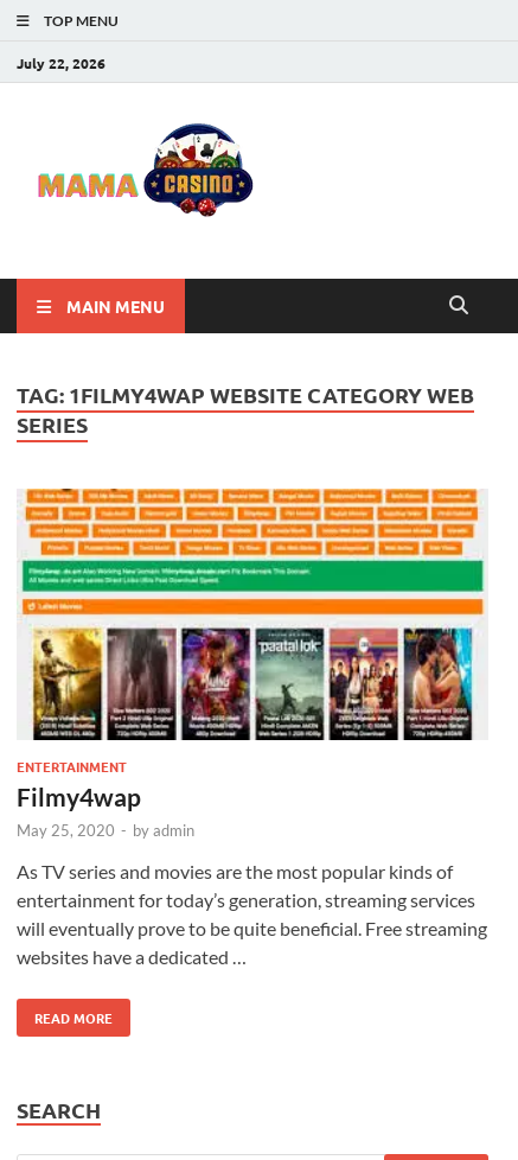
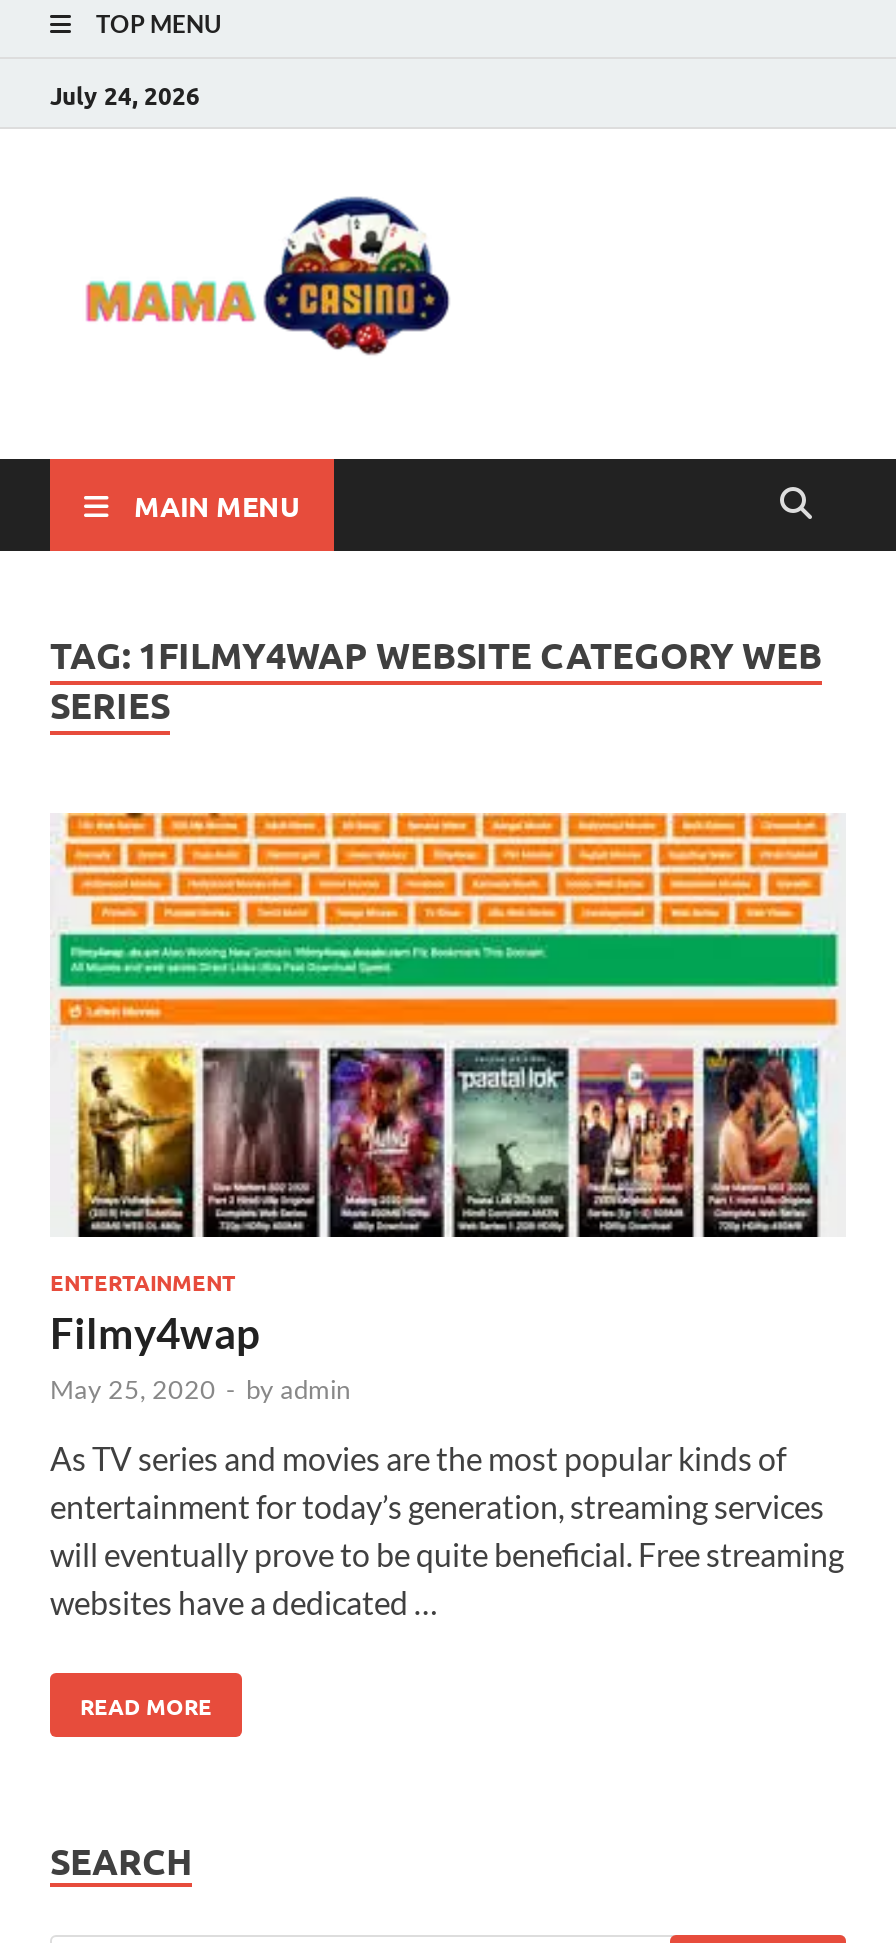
[17,53,105,72] July 22, 2026 -> [50,78,200,110] July 24, 2026

